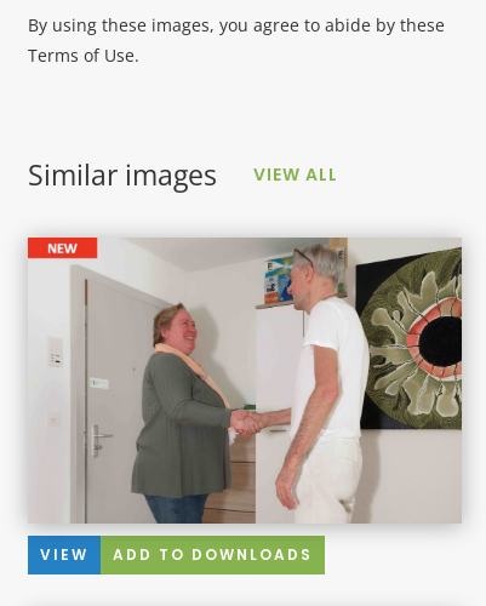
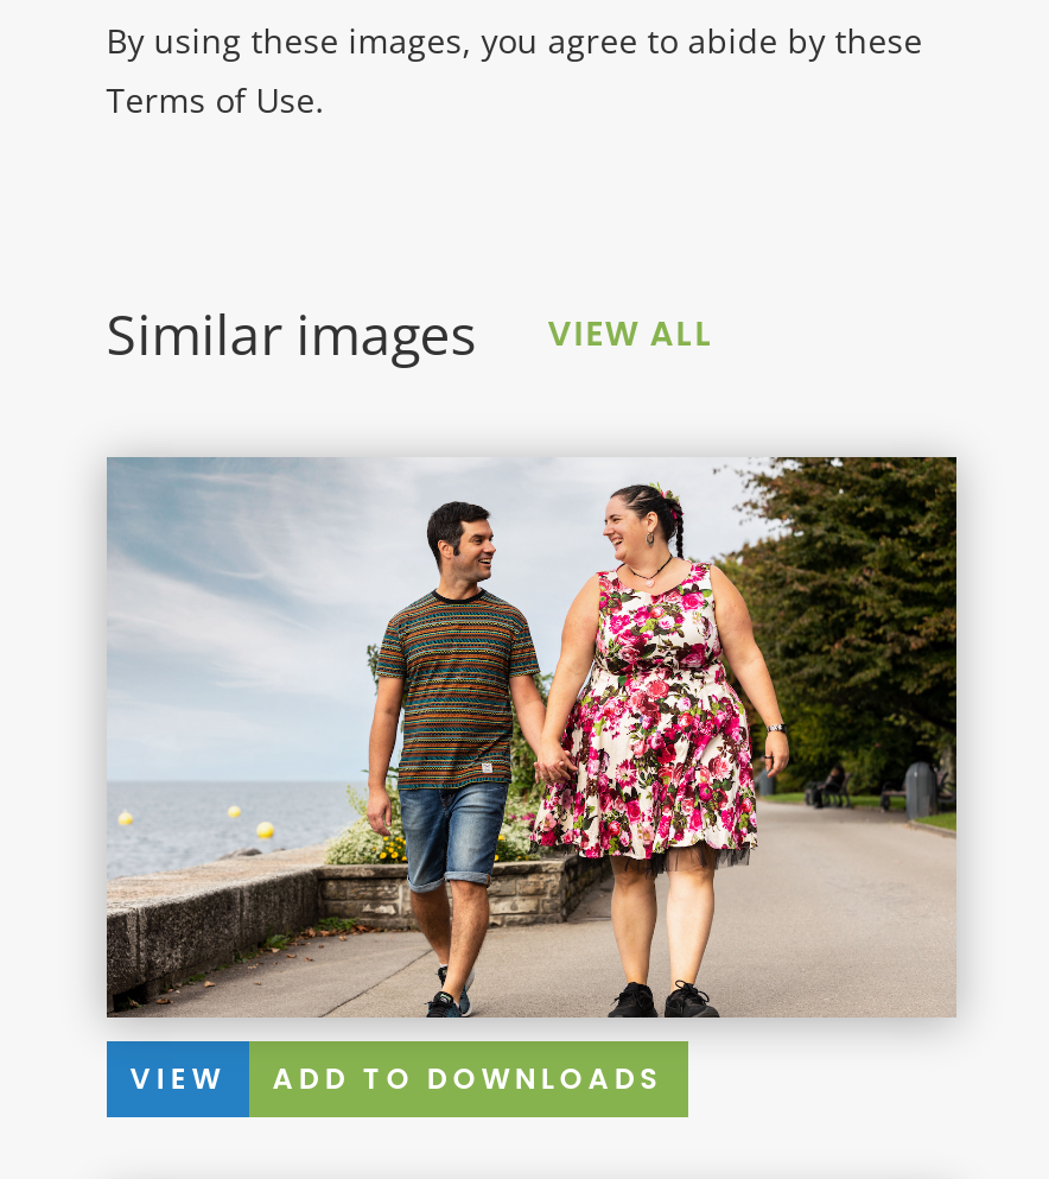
[27,236,463,525] [image] -> [104,455,959,1020] [image]

